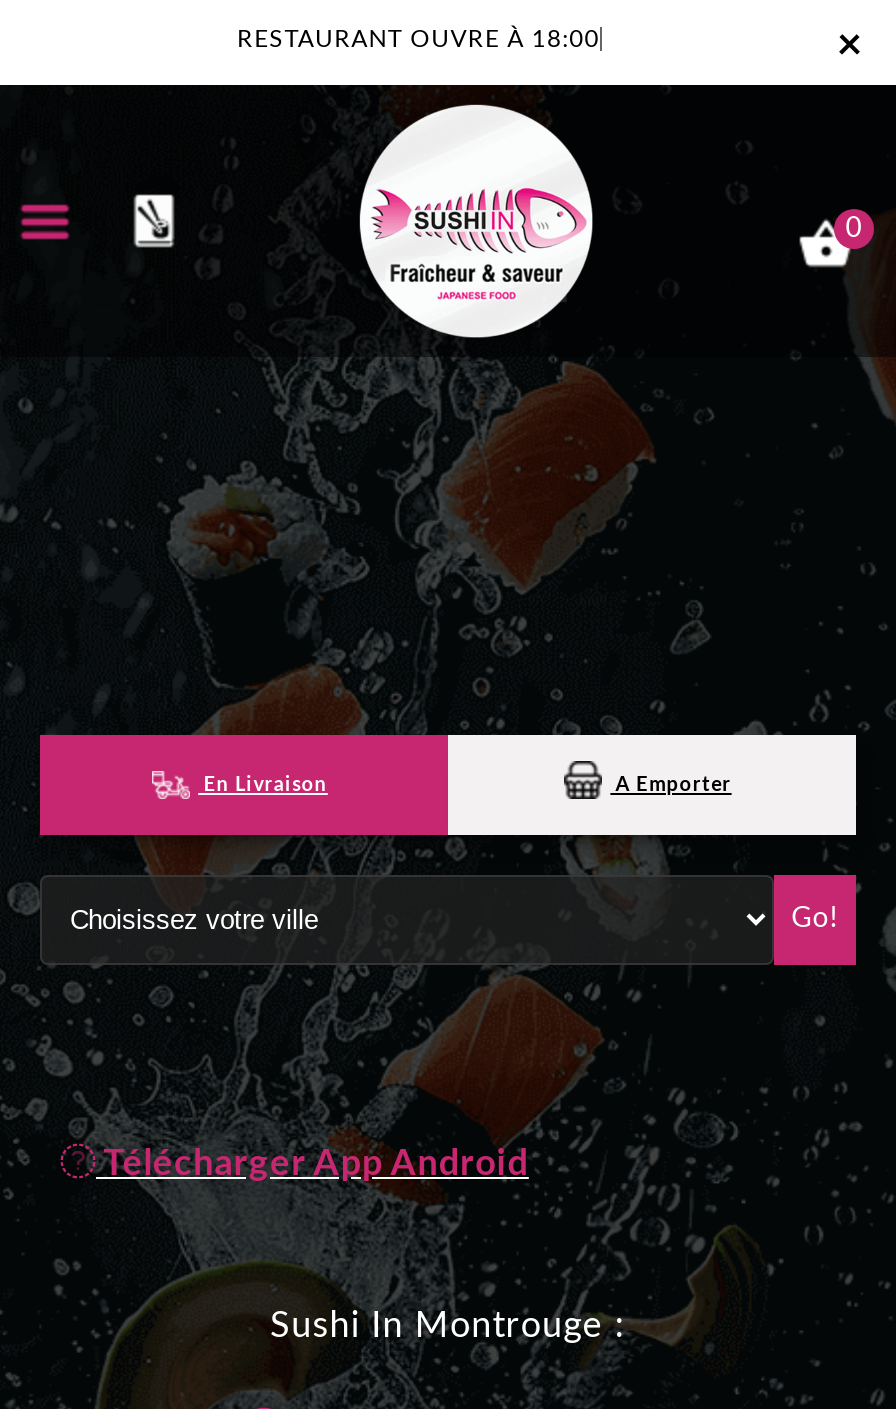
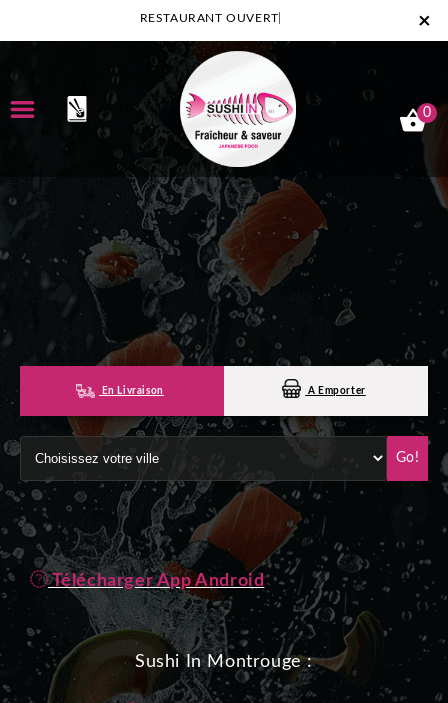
[237,27,600,51] RESTAURANT OUVRE À 18:00 -> [140,12,279,24] RESTAURANT OUVERT

